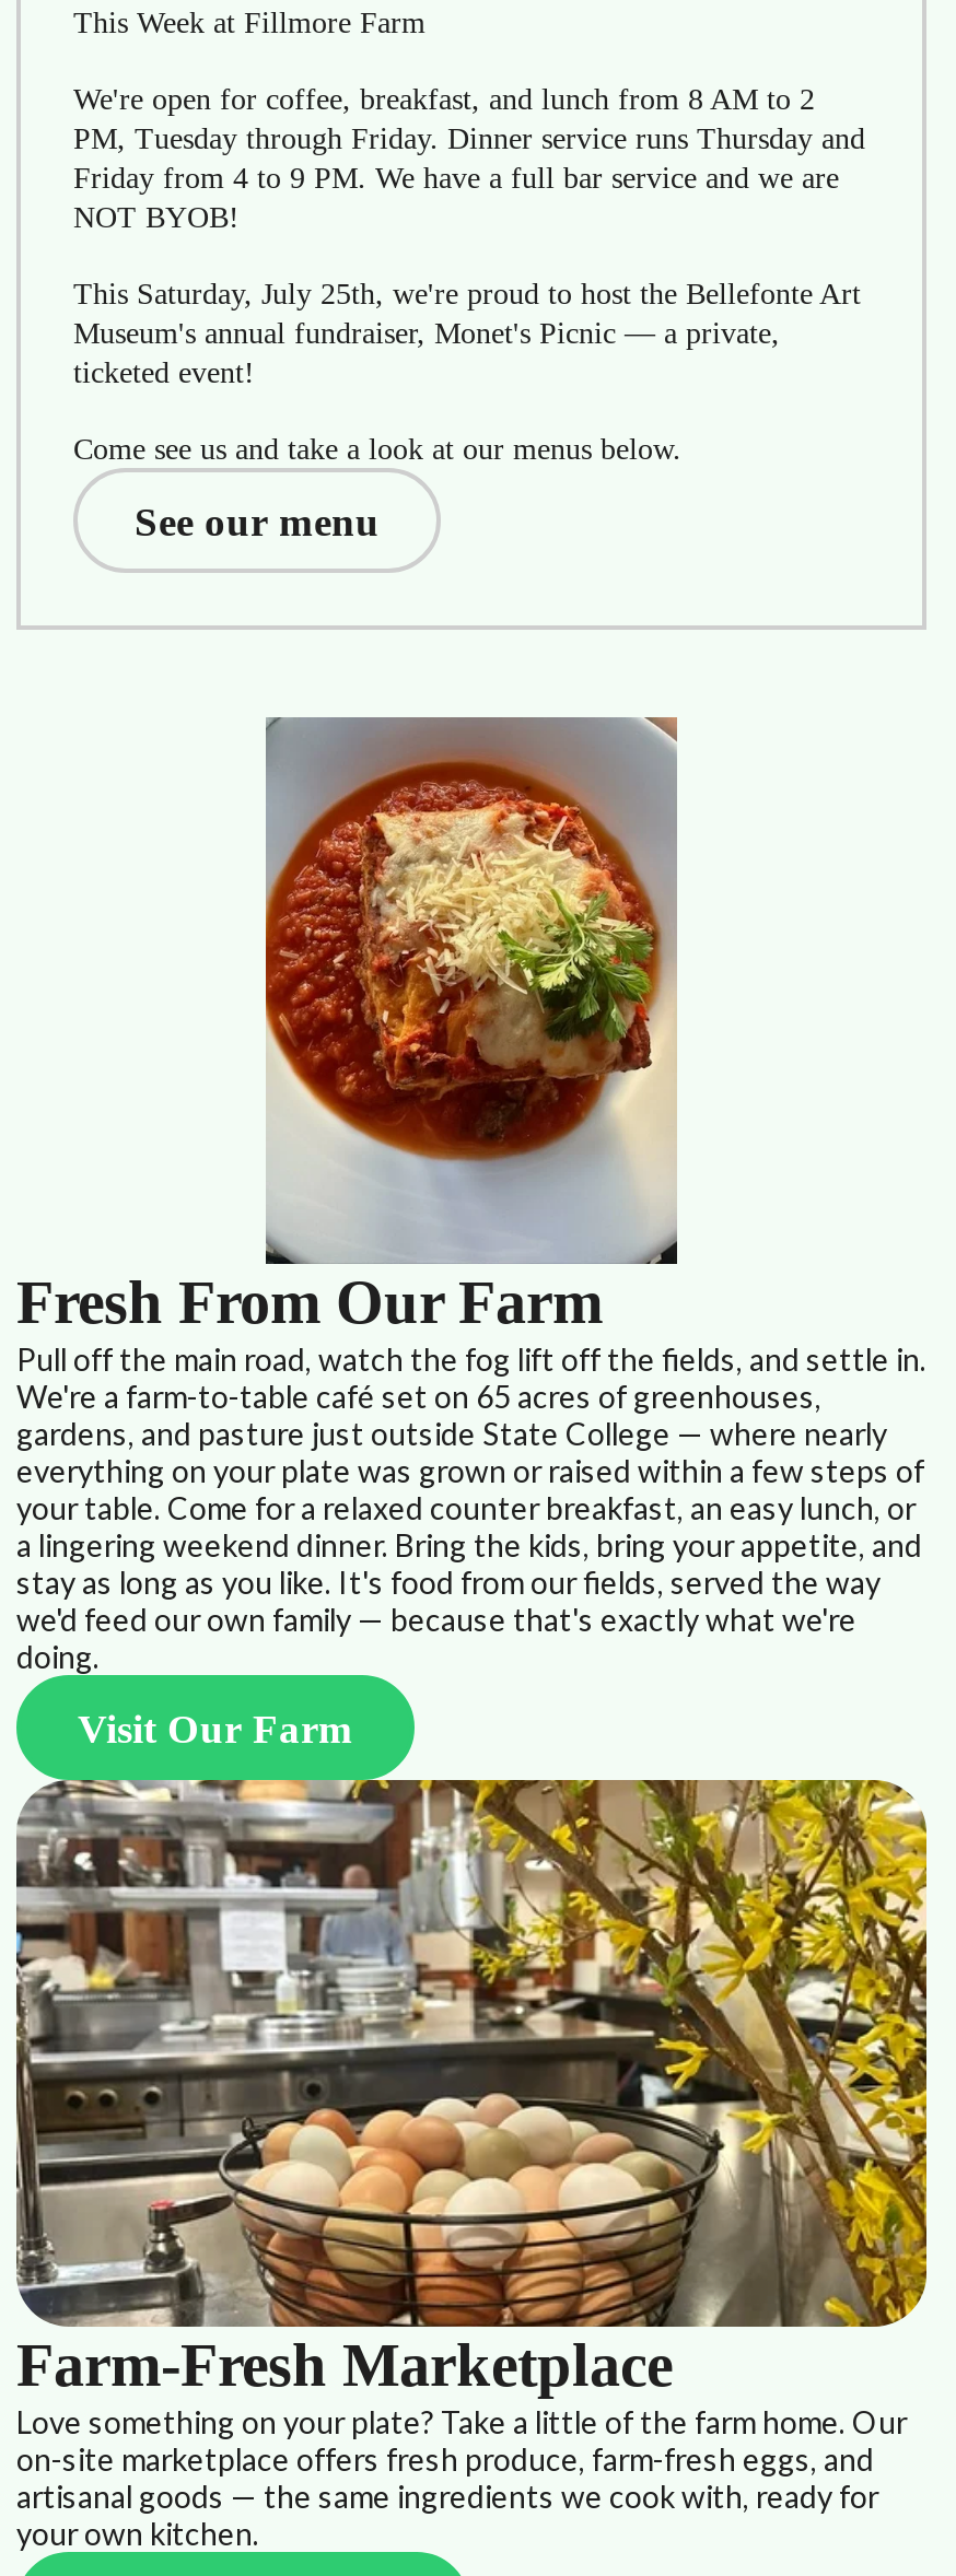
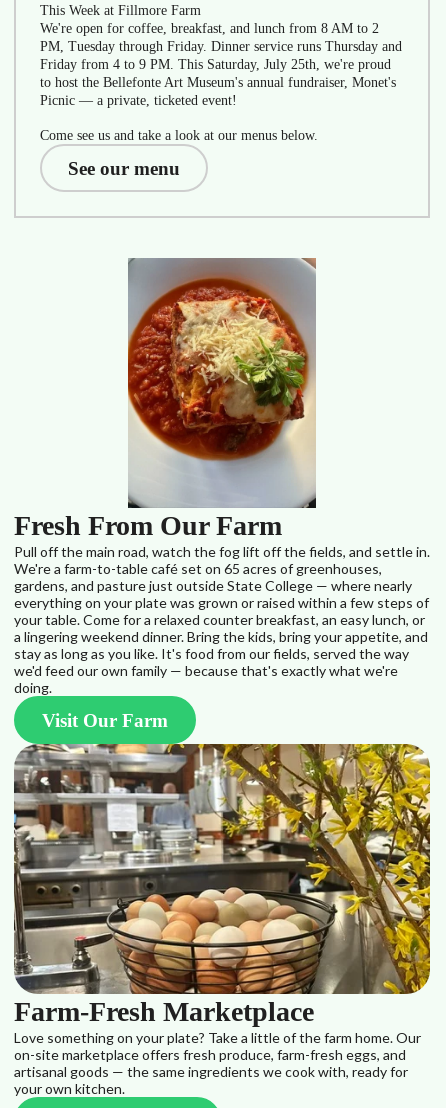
[73,162,861,389] Friday from 4 to 9 PM. We have a full bar service and we are | NOT BYOB! | This Saturday, July 25th, we're proud to host the Bellefonte Art | Museum's annual fundraiser, Monet's Picnic — a private, | ticketed event! -> [40,57,396,108] Friday from 4 to 9 PM. This Saturday, July 25th, we're proud | to host the Bellefonte Art Museum's annual fundraiser, Monet's | Picnic — a private, ticketed event!

